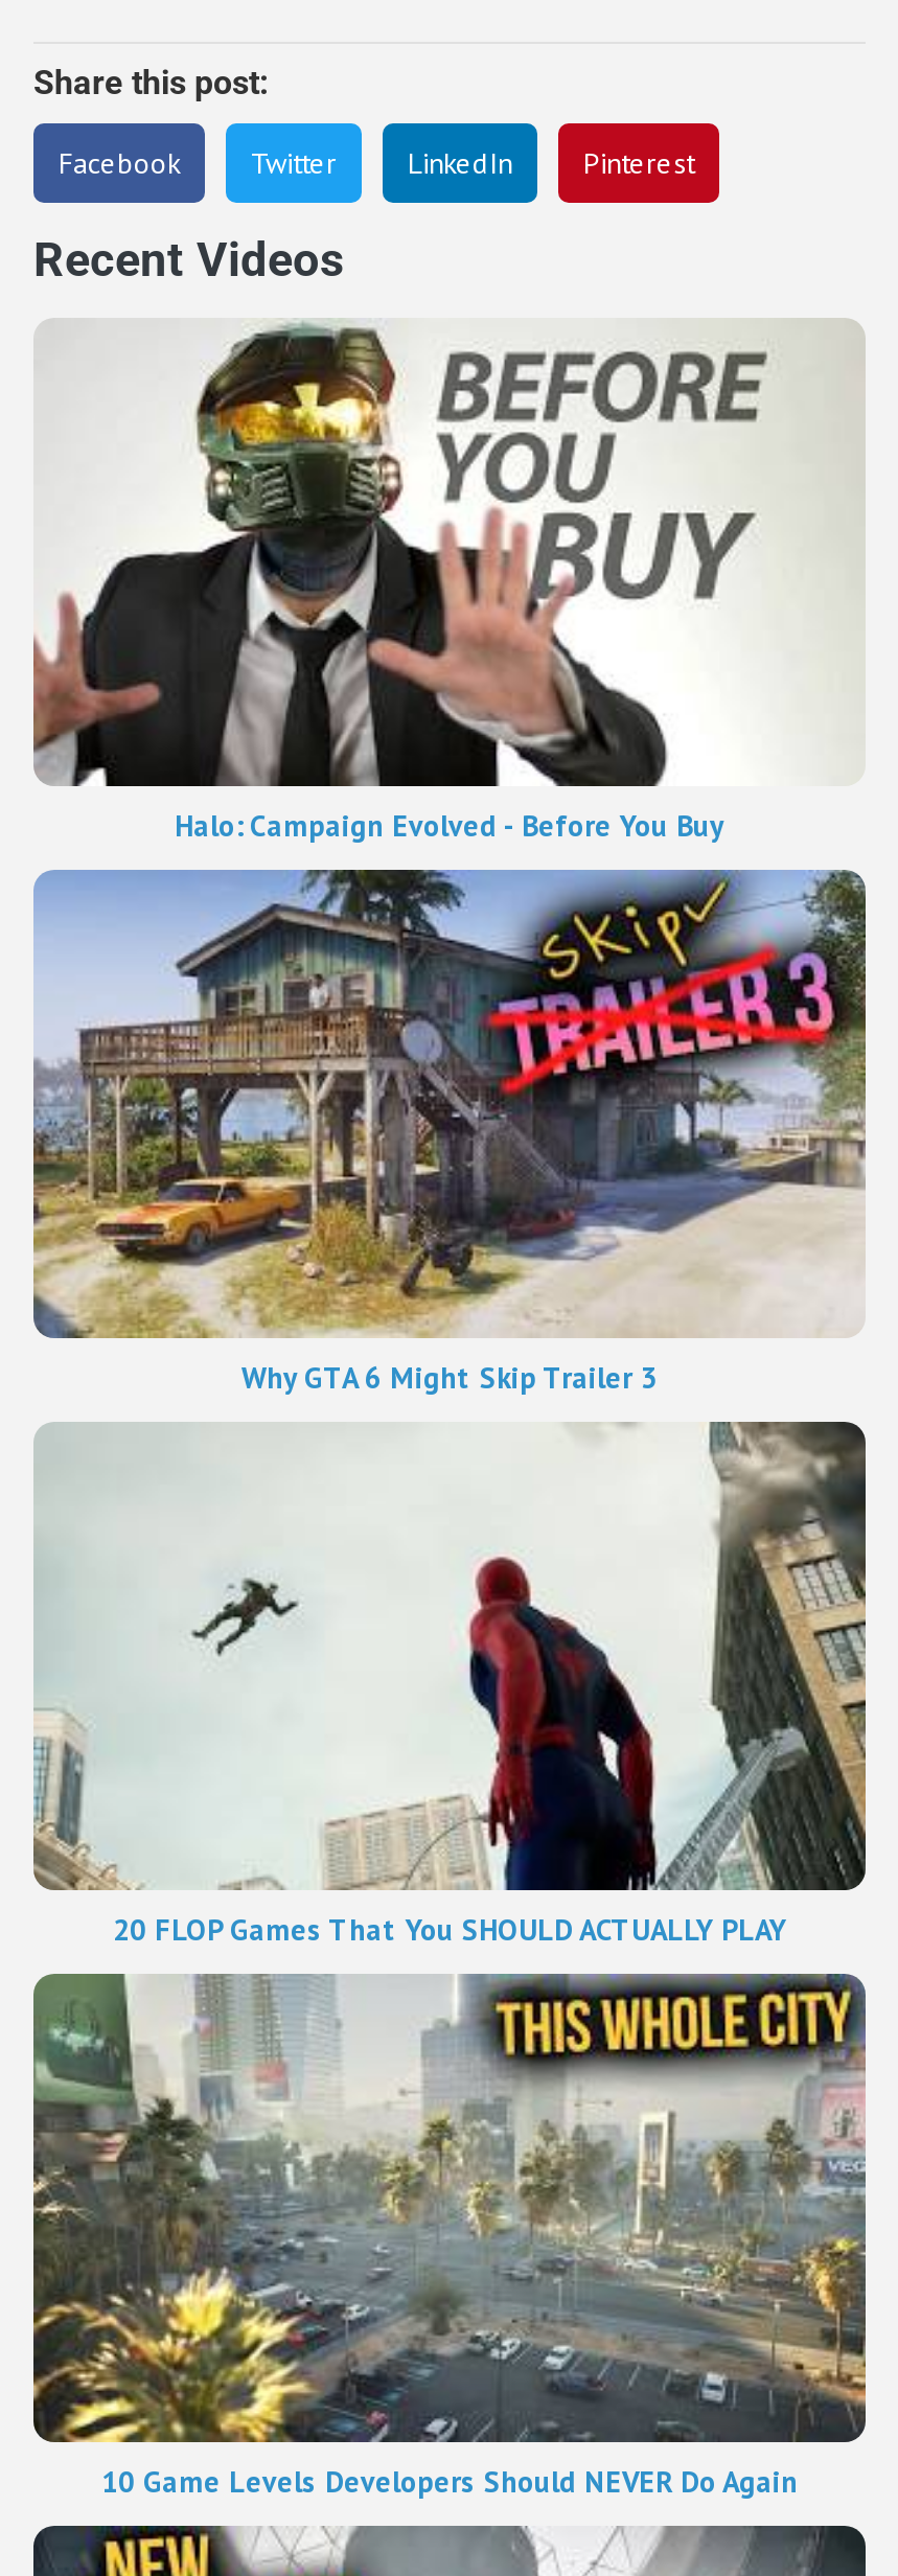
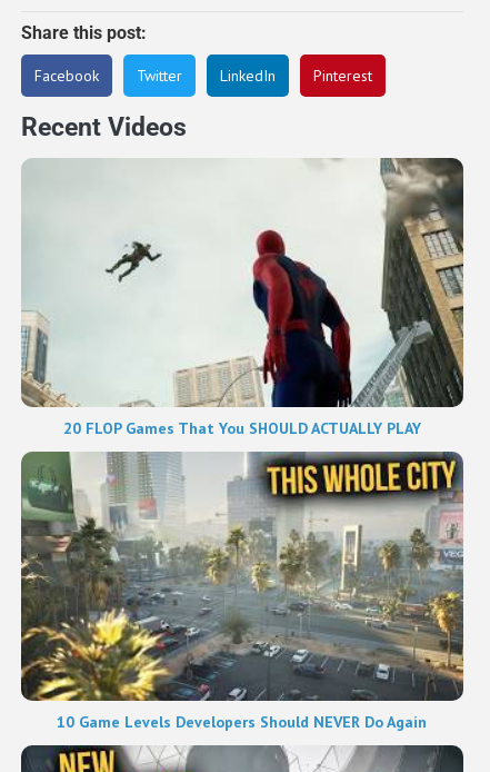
[31,320,866,845] [image] | Halo: Campaign Evolved - Before You Buy -> none
[31,868,868,1397] [image] | Why GTA 6 Might Skip Trailer 3 -> none

